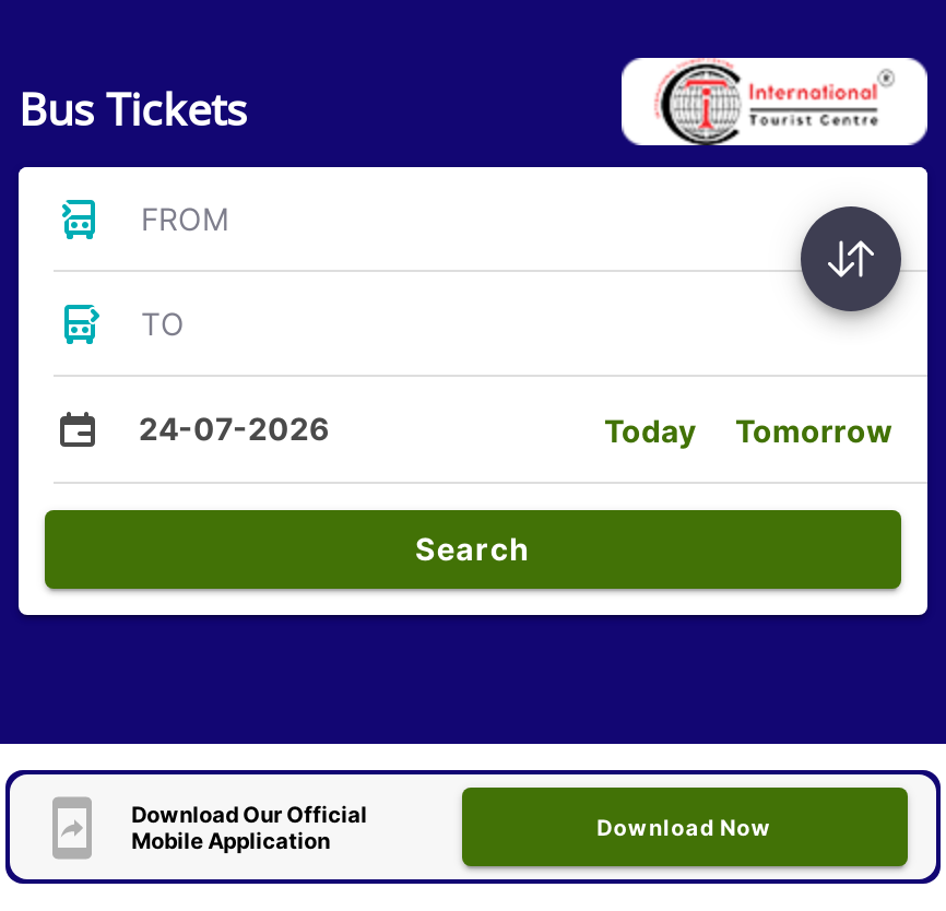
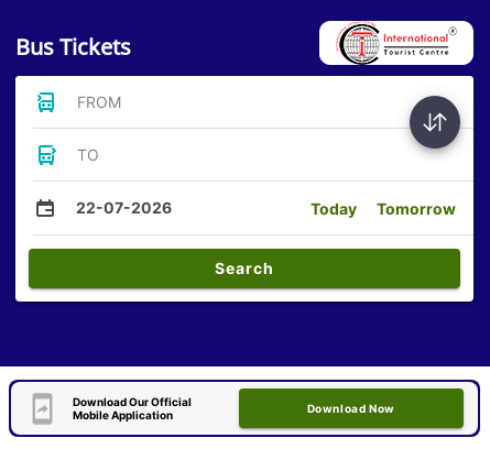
[139,410,329,447] 24-07-2026 -> [76,198,172,217] 22-07-2026

